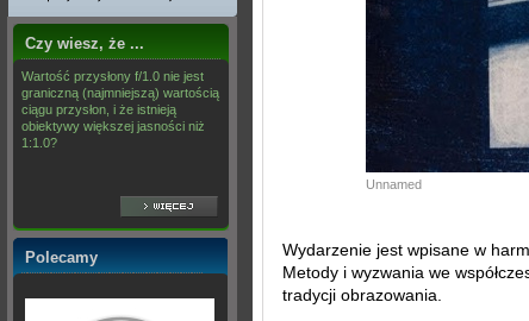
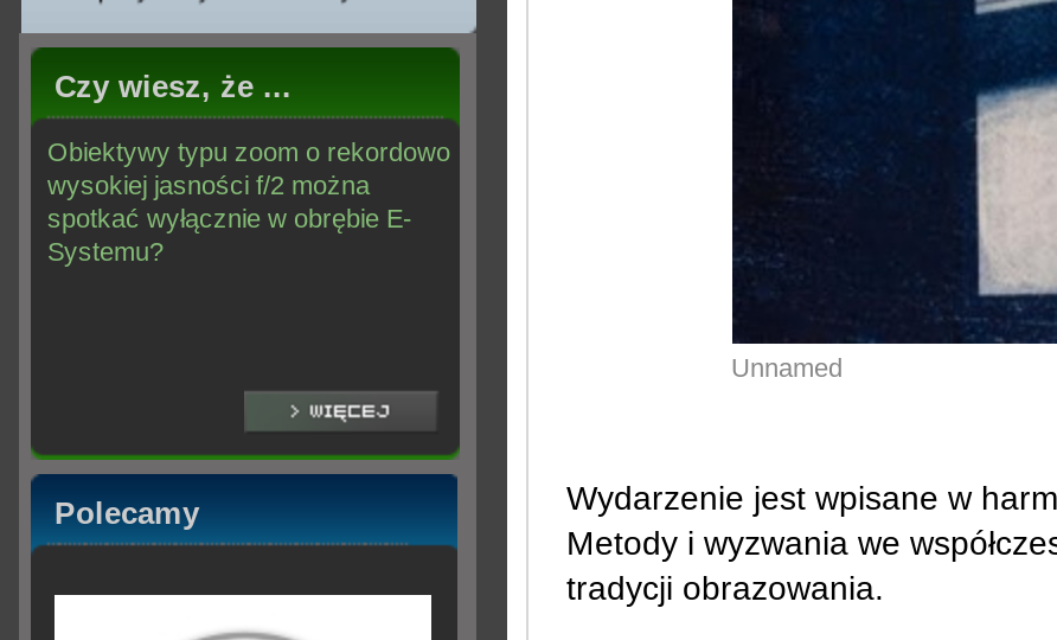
[21,69,219,150] Wartość przysłony f/1.0 nie jest | graniczną (najmniejszą) wartością | ciągu przysłon, i że istnieją | obiektywy większej jasności niż | 1:1.0? -> [47,137,450,265] Obiektywy typu zoom o rekordowo | wysokiej jasności f/2 można | spotkać wyłącznie w obrębie E- | Systemu?

